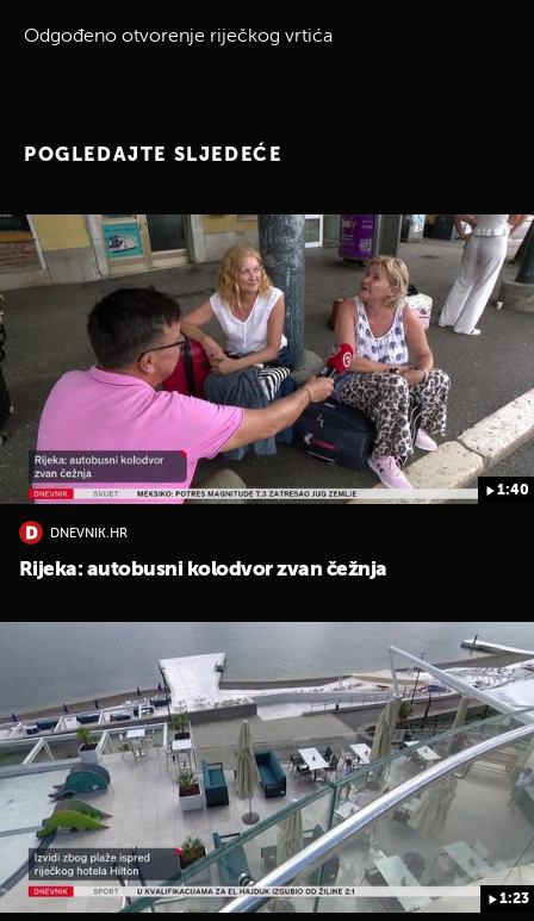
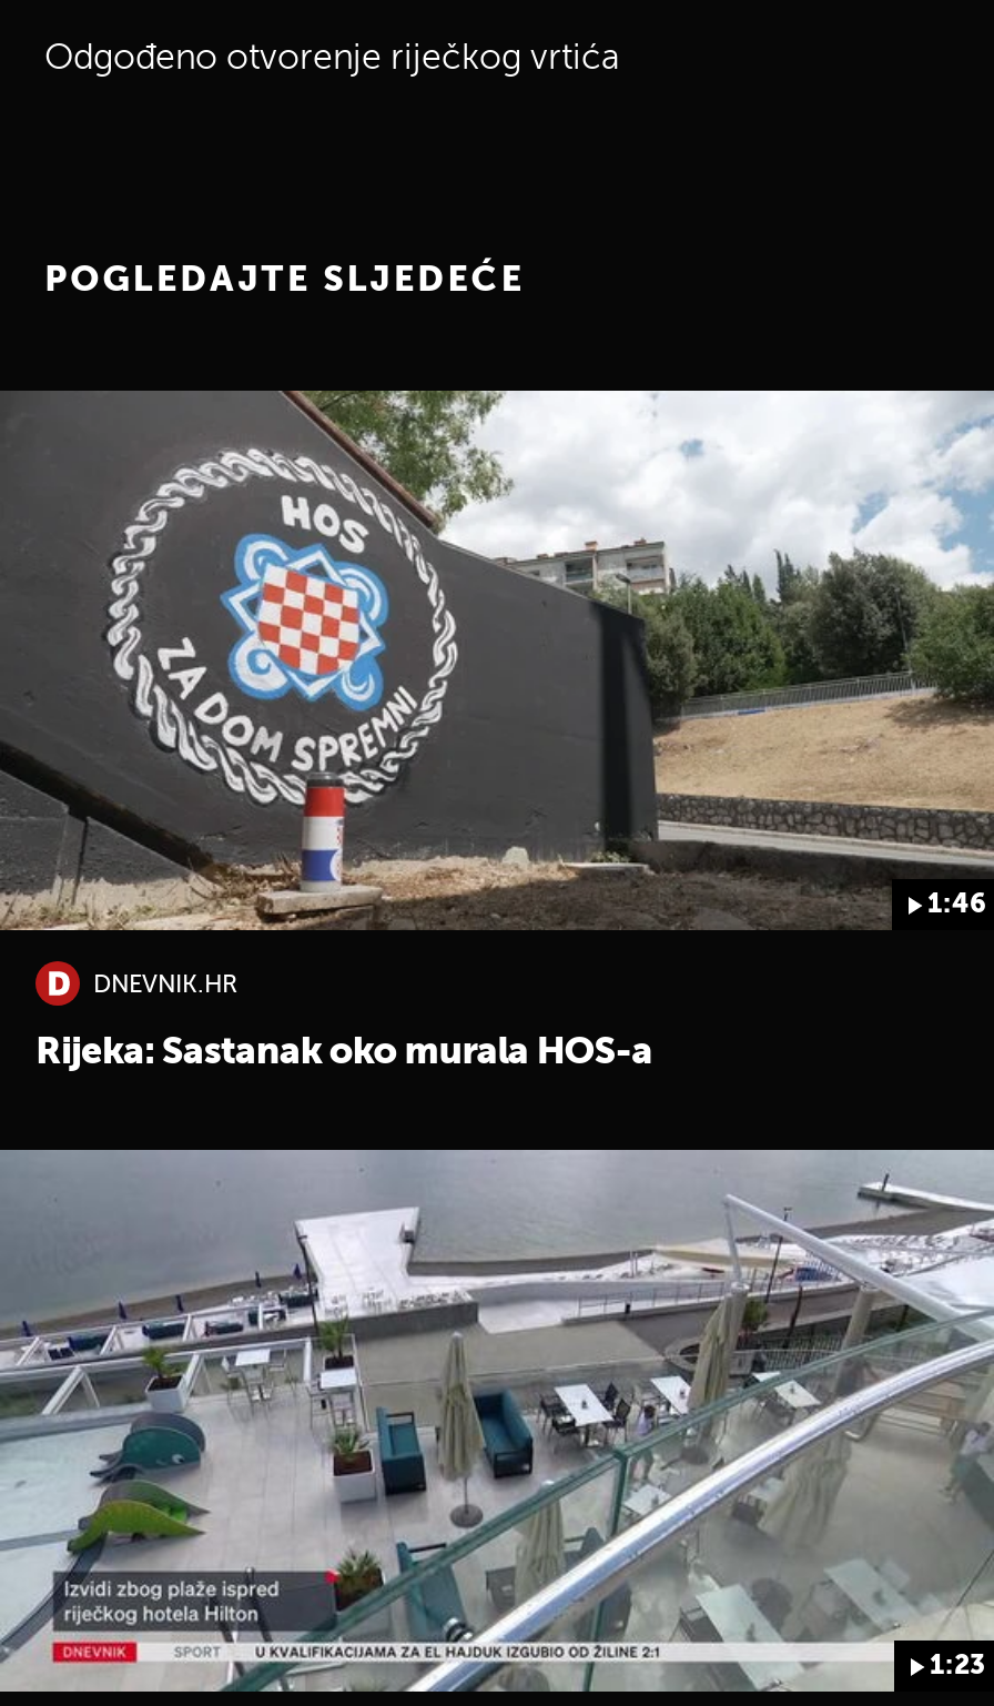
[4,213,530,505] [image] | 1:40 -> [7,388,987,932] [image] | 1:46
[19,560,387,581] Rijeka: autobusni kolodvor zvan čežnja -> [35,1035,653,1073] Rijeka: Sastanak oko murala HOS-a

